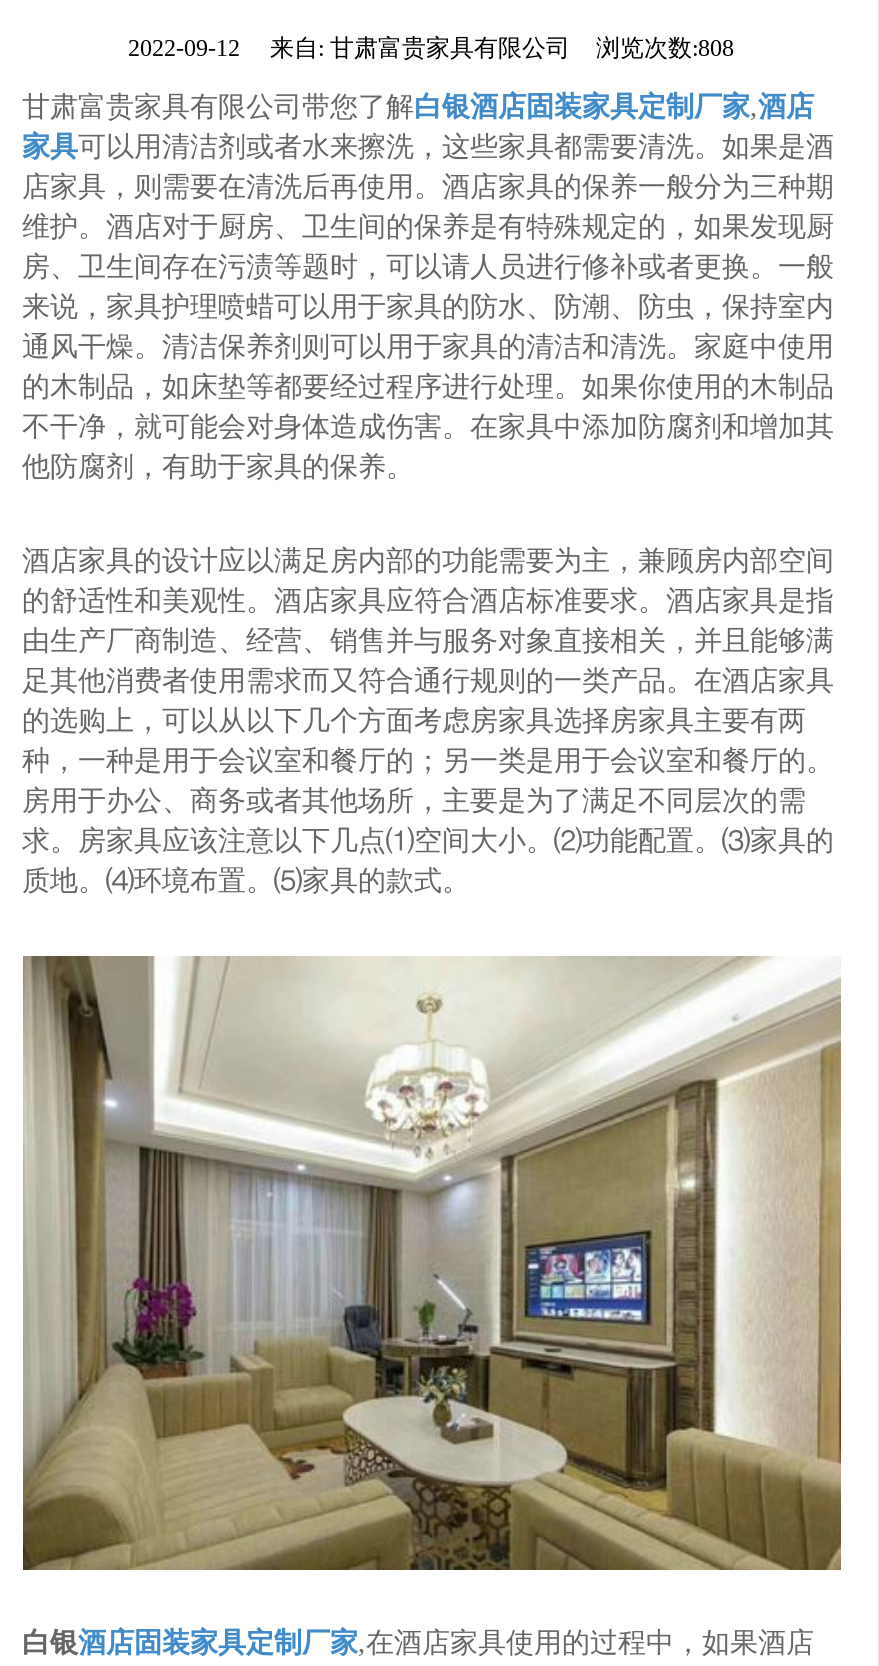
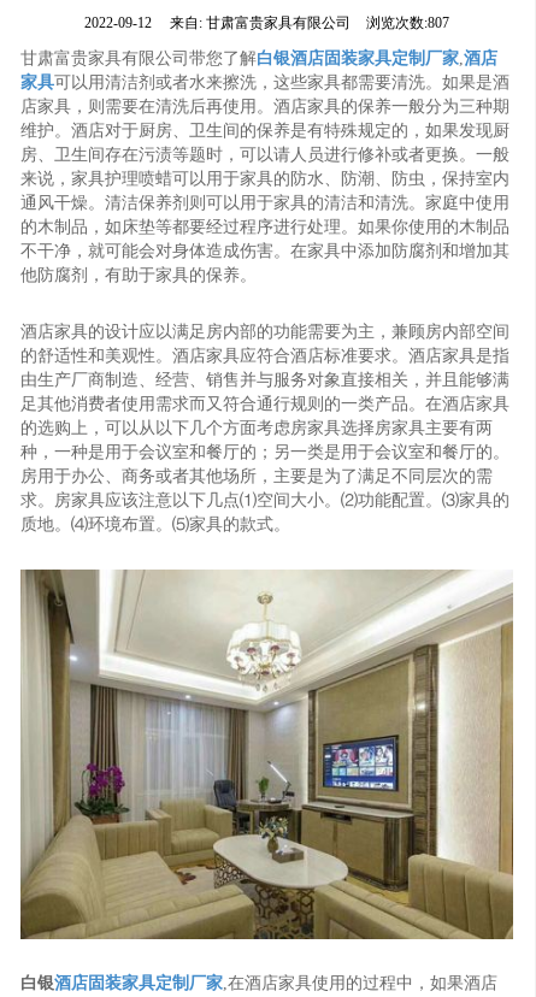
[128,34,734,62] 2022-09-12 来自:甘肃富贵家具有限公司 浏览次数:808 -> [84,14,449,31] 2022-09-12 来自:甘肃富贵家具有限公司 浏览次数:807

